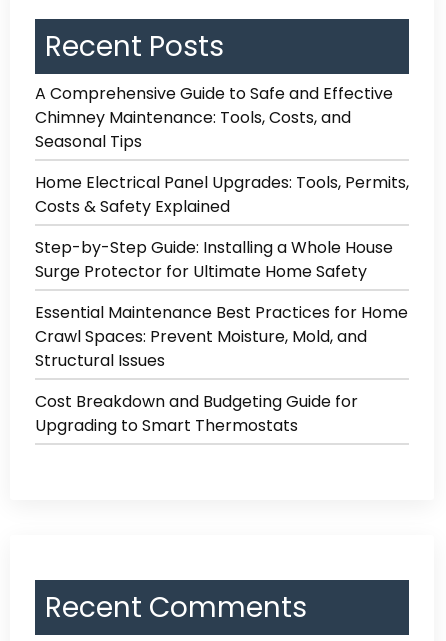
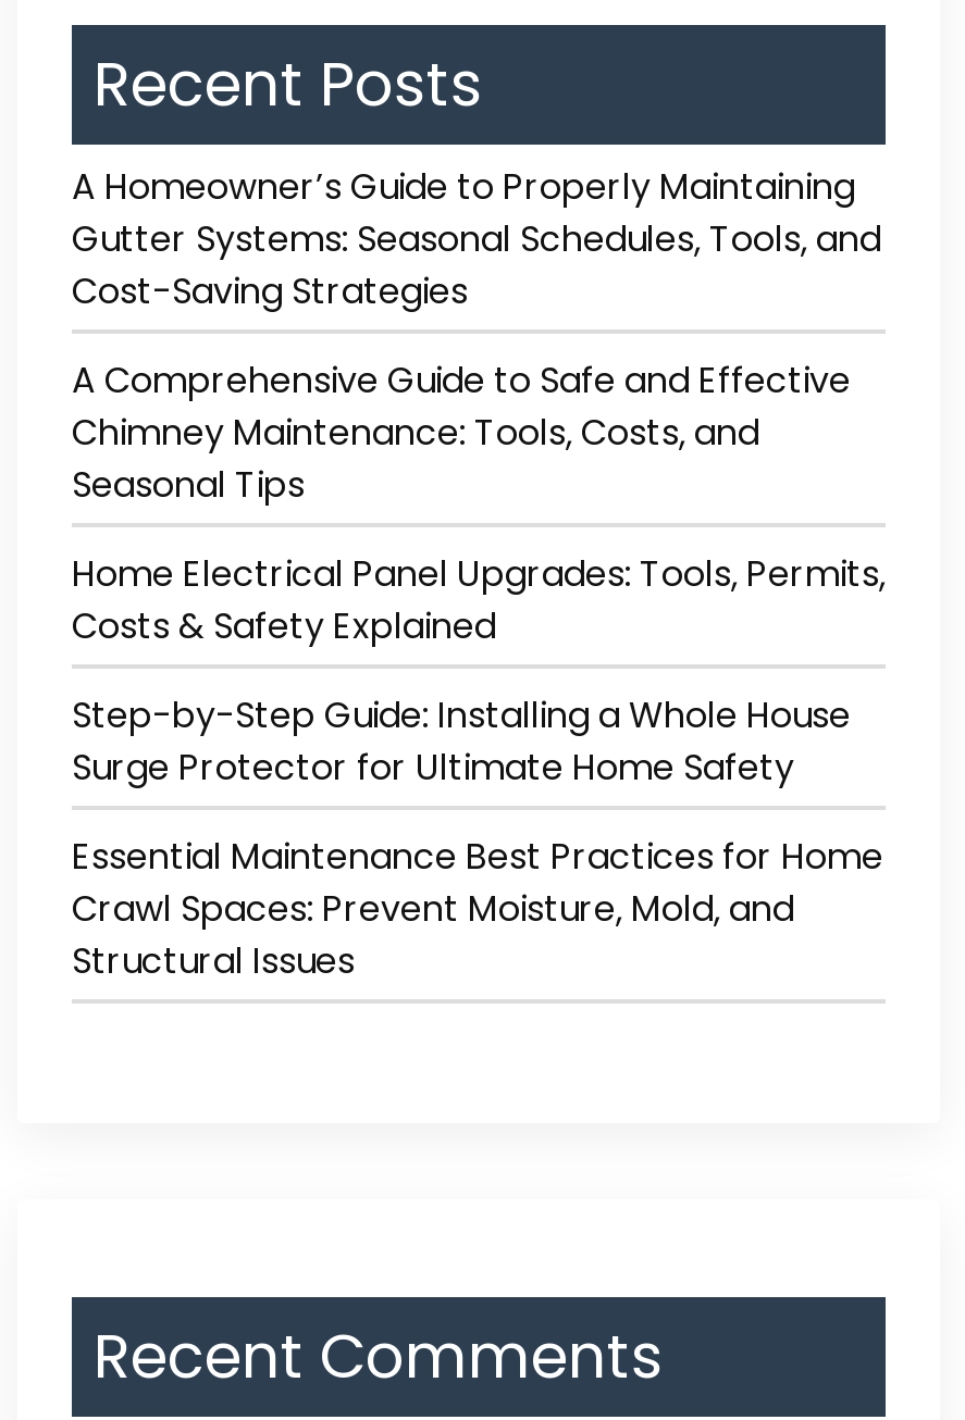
none -> [72,163,881,317] A Homeowner’s Guide to Properly Maintaining | Gutter Systems: Seasonal Schedules, Tools, and | Cost-Saving Strategies
moved [35,82,409,372] -> [72,356,886,987]: A Comprehensive Guide to Safe and Effective | Chimney Maintenance: Tools, Costs, and | Seasonal Tips | ... | Crawl Spaces: Prevent Moisture, Mold, and | Structural Issues
[35,390,358,437] Cost Breakdown and Budgeting Guide for | Upgrading to Smart Thermostats -> none

